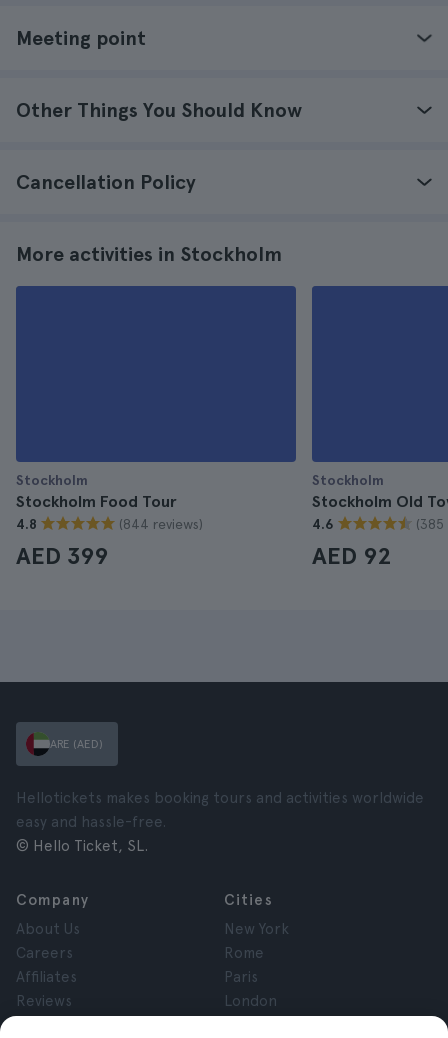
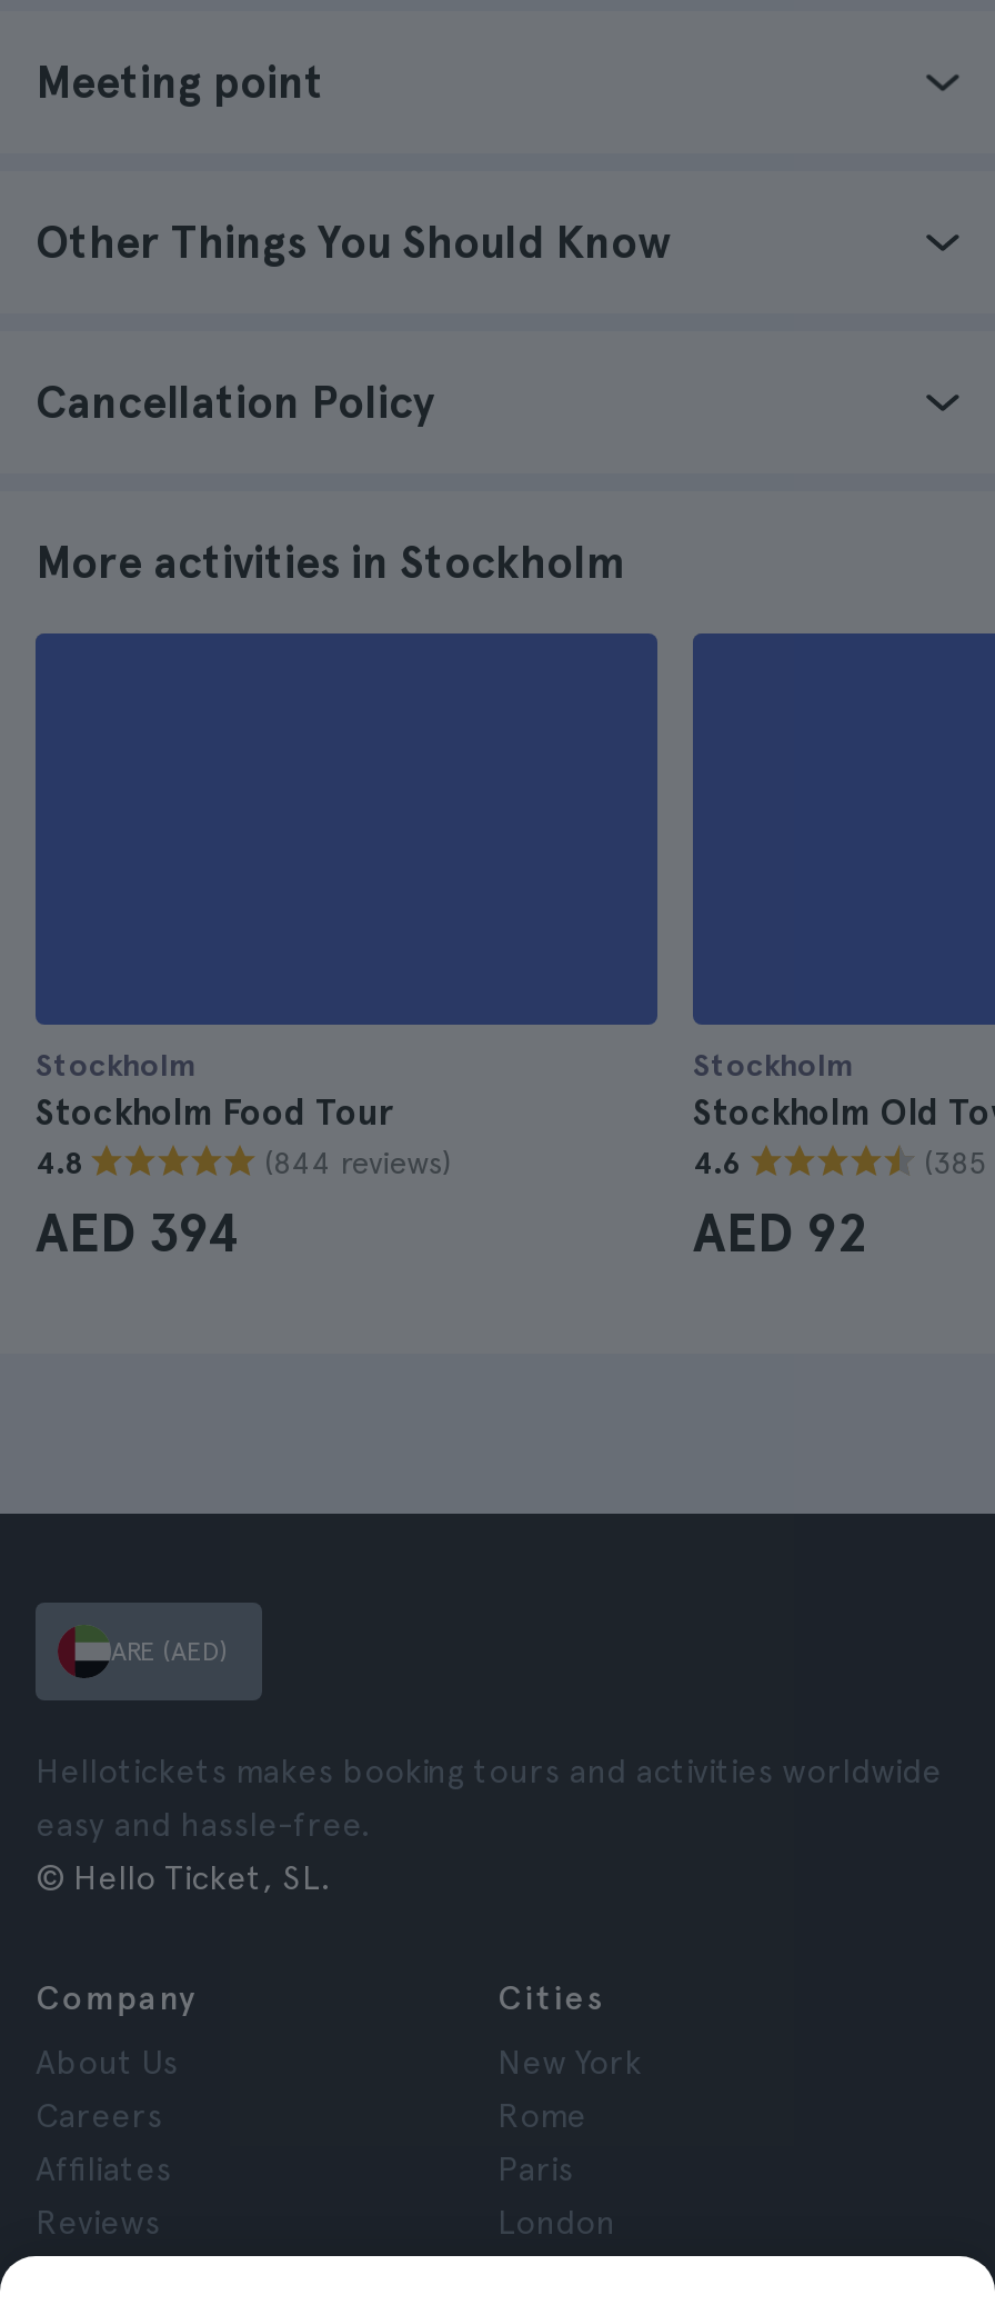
[16,541,108,570] AED 399 -> [36,1200,238,1265] AED 394

